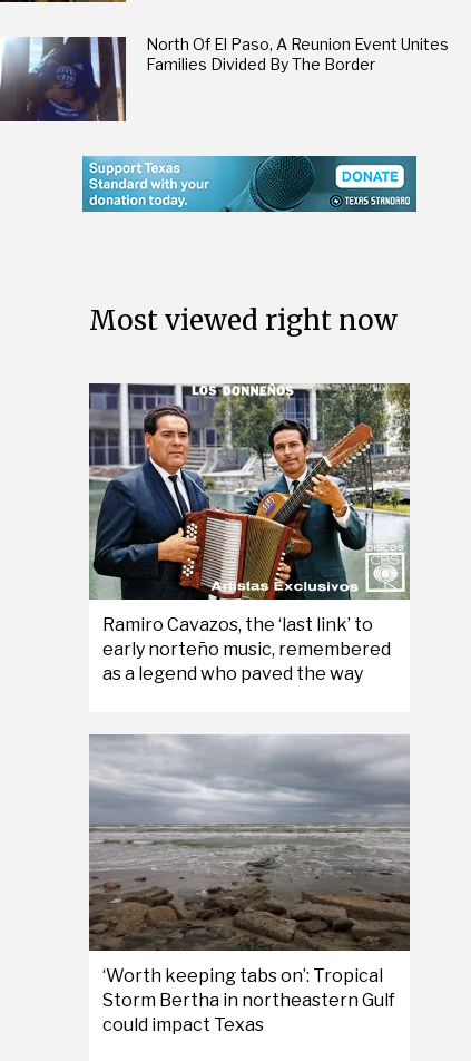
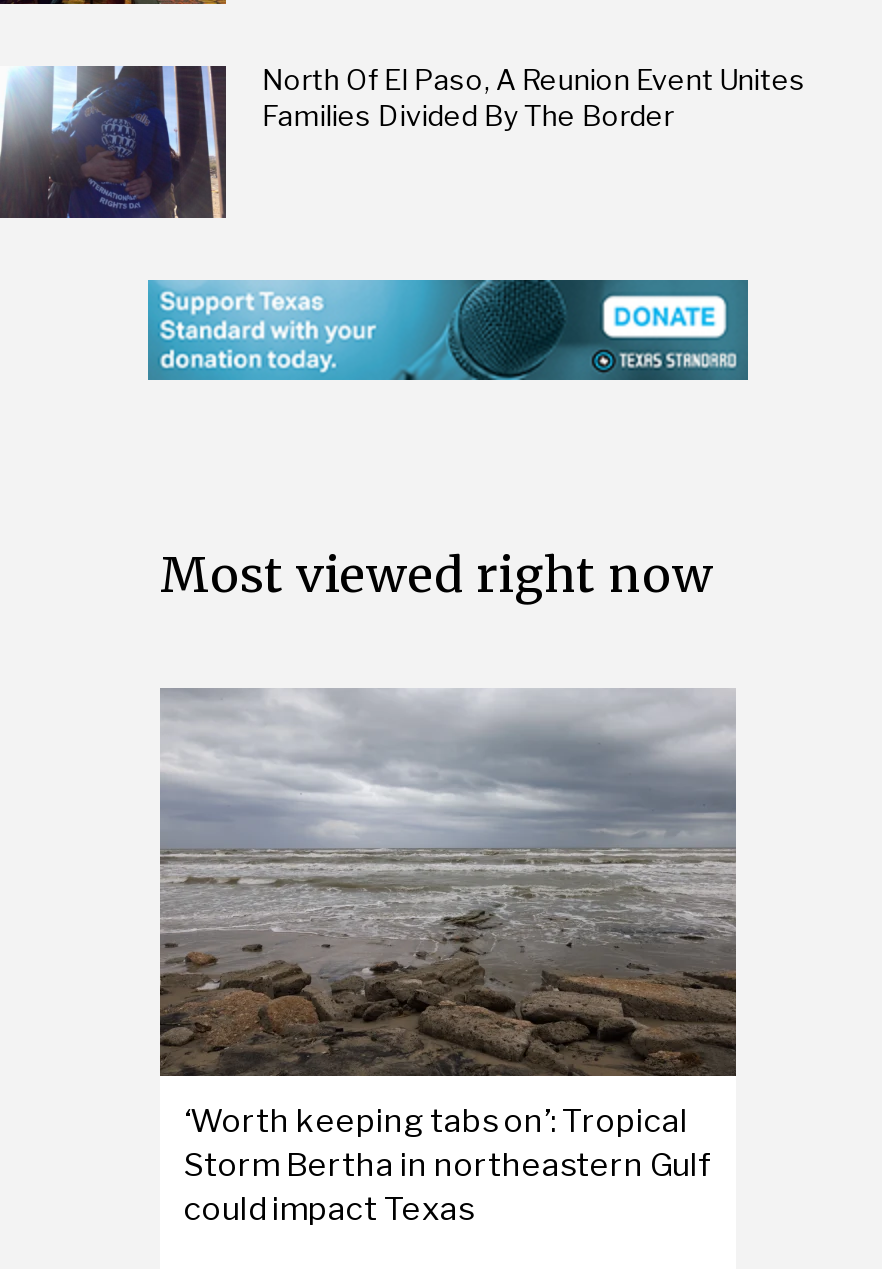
[89,382,410,684] [image] | Ramiro Cavazos, the ‘last link’ to | early norteño music, remembered | as a legend who paved the way -> none

